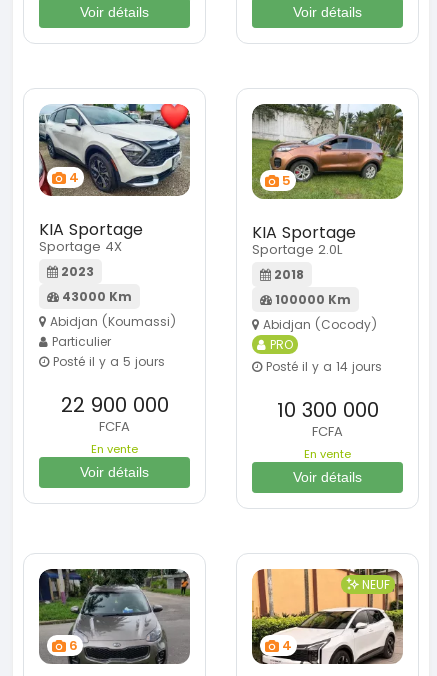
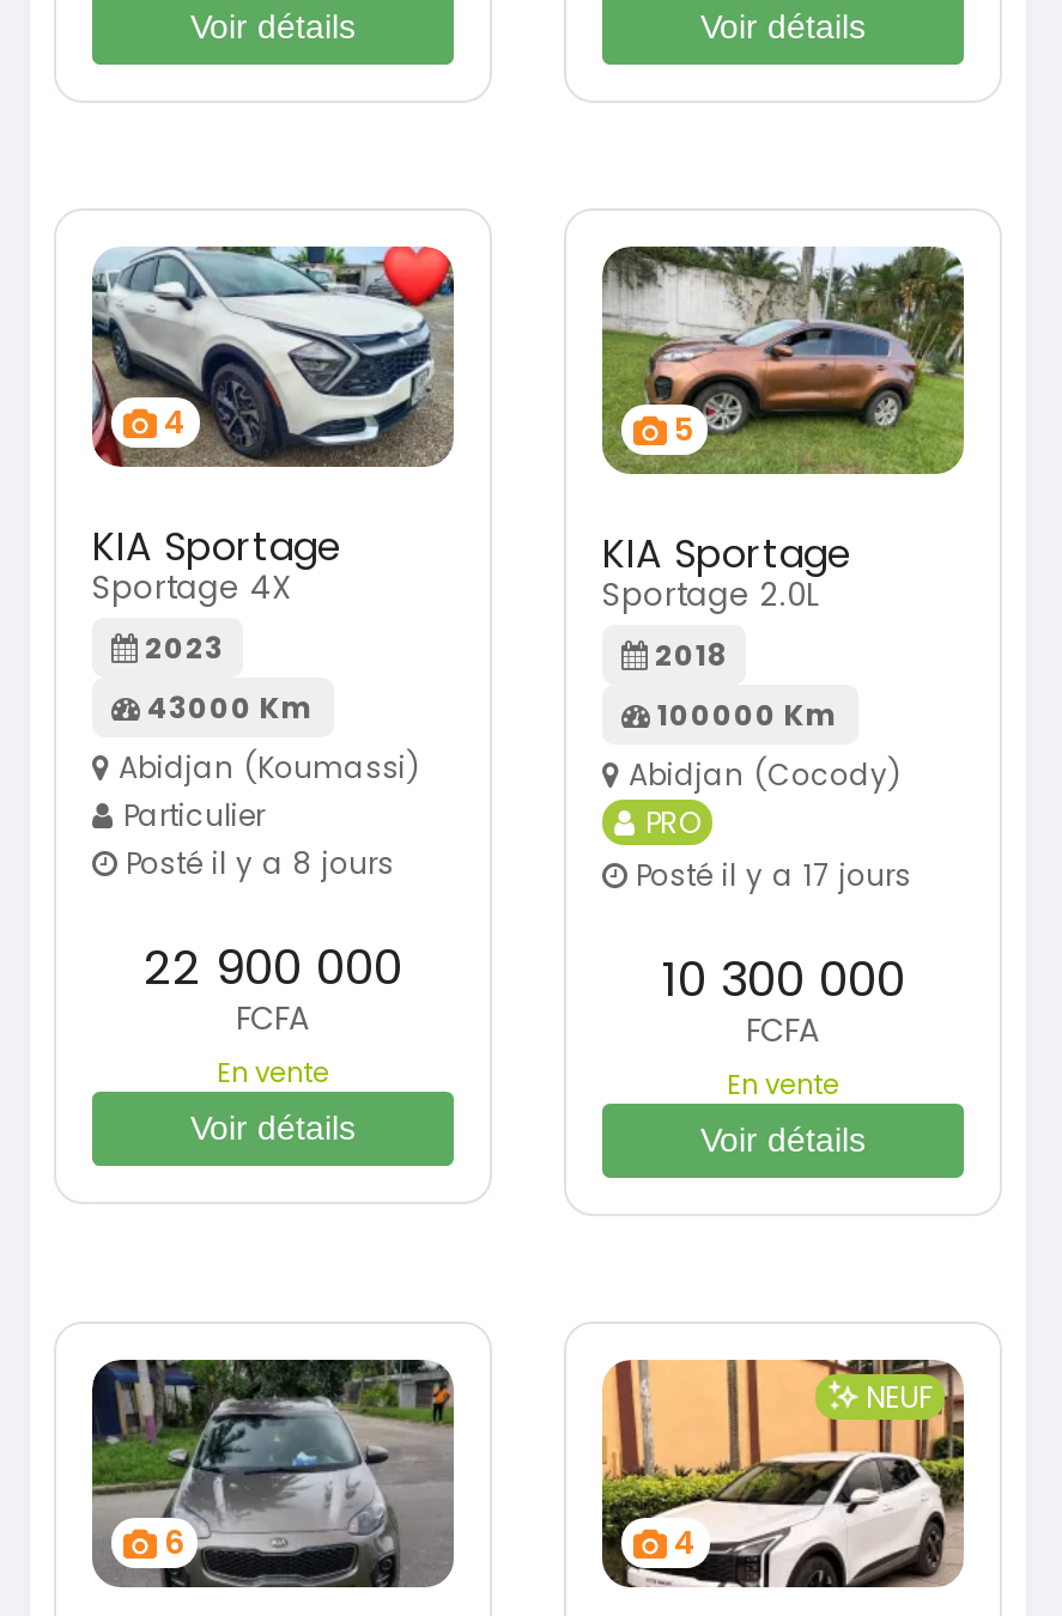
[49,353,165,370] Posté il y a 5 jours -> [116,844,394,885] Posté il y a 8 jours
[262,358,382,375] Posté il y a 14 jours -> [626,856,911,897] Posté il y a 17 jours

